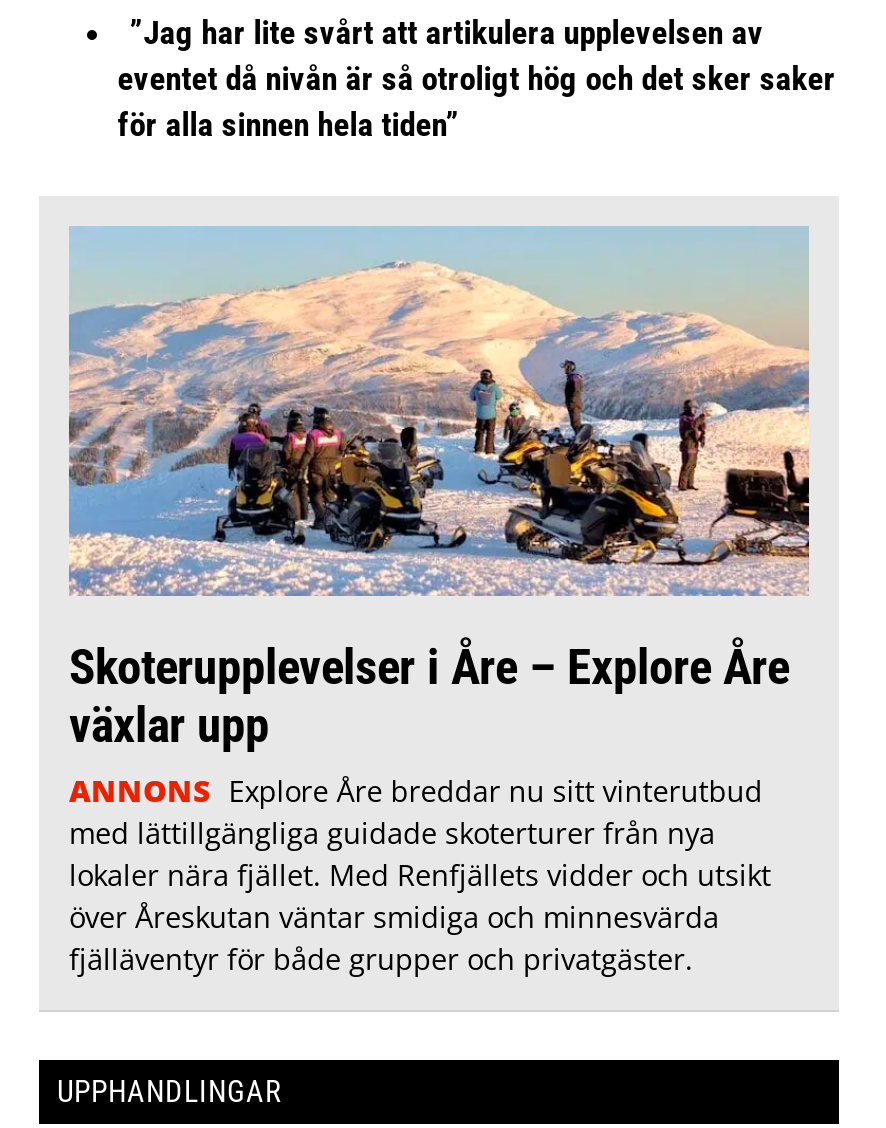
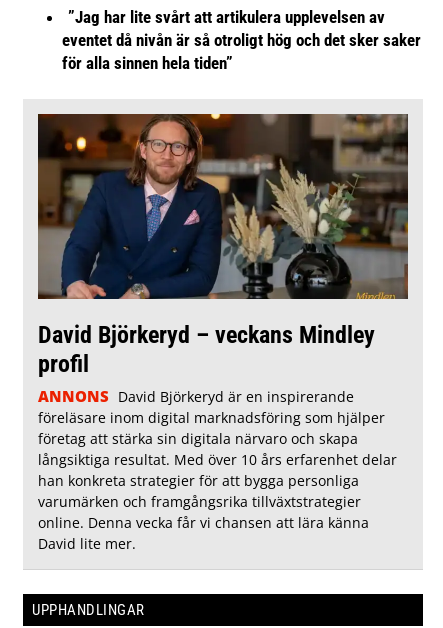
[69,226,809,977] [image] | Skoterupplevelser i Åre – Explore Åre | växlar upp | ANNONS Explore Åre breddar nu sitt vinterutbud | med lättillgängliga guidade skoterturer från nya | lokaler nära fjället. Med Renfjällets vidder och utsikt | över Åreskutan väntar smidiga och minnesvärda | fjälläventyr för både grupper och privatgäster. -> [37,113,409,553] [image] | David Björkeryd – veckans Mindley | profil | ANNONS David Björkeryd är en inspirerande | föreläsare inom digital marknadsföring som hjälper | företag att stärka sin digitala närvaro och skapa | långsiktiga resultat. Med över 10 års erfarenhet delar | han konkreta strategier för att bygga personliga | varumärken och framgångsrika tillväxtstrategier | online. Denna vecka får vi chansen att lära känna | David lite mer.

